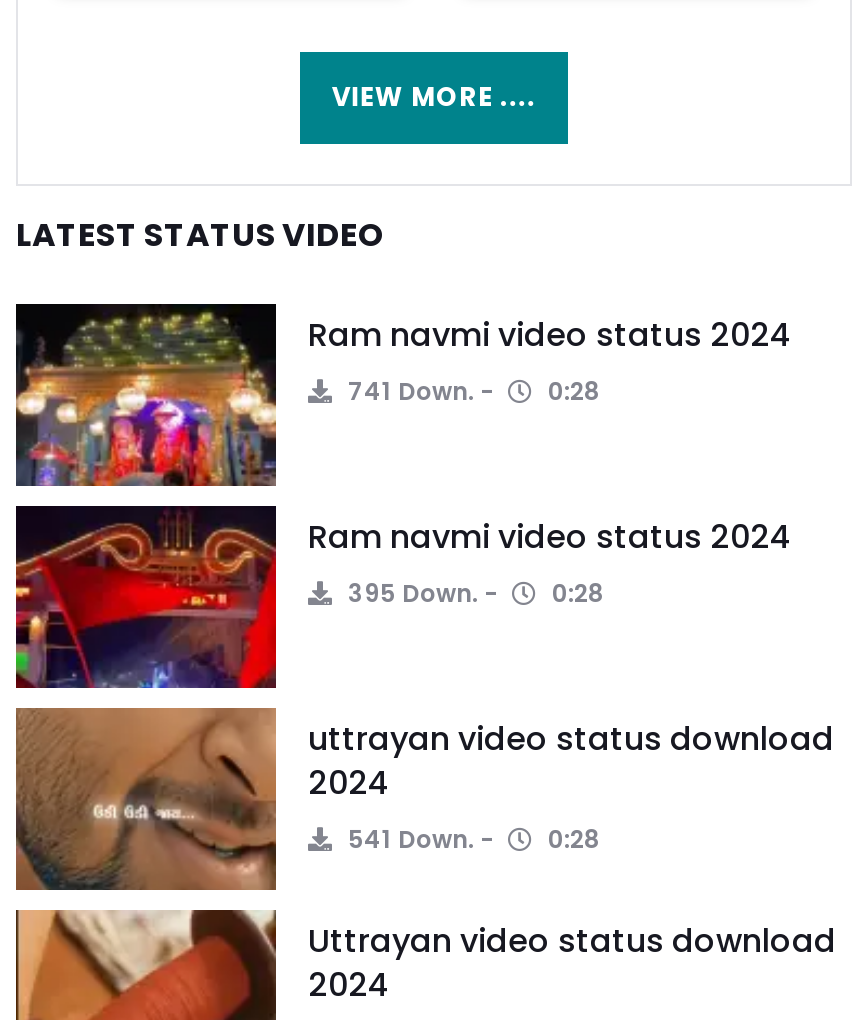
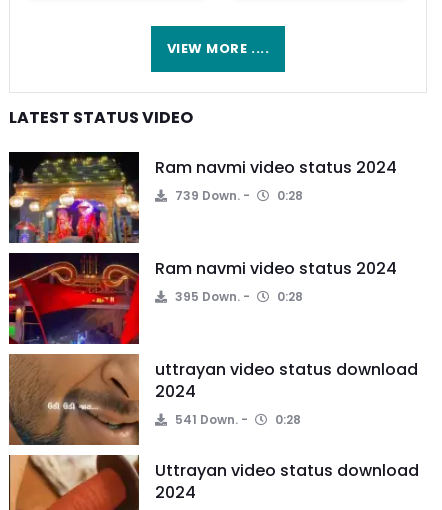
[342,373,600,407] 741 Down. 0:28 -> [172,187,303,204] 739 Down. 0:28

